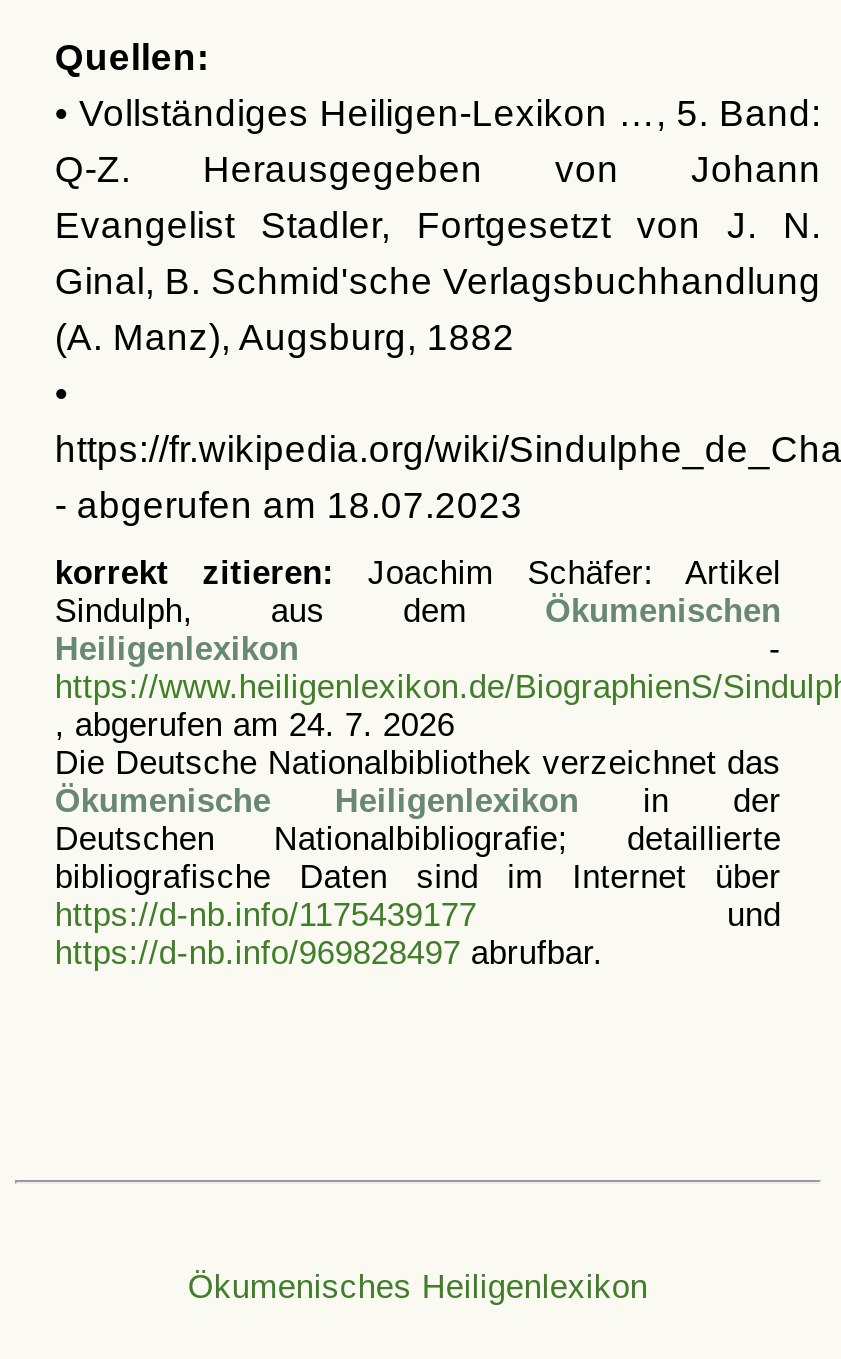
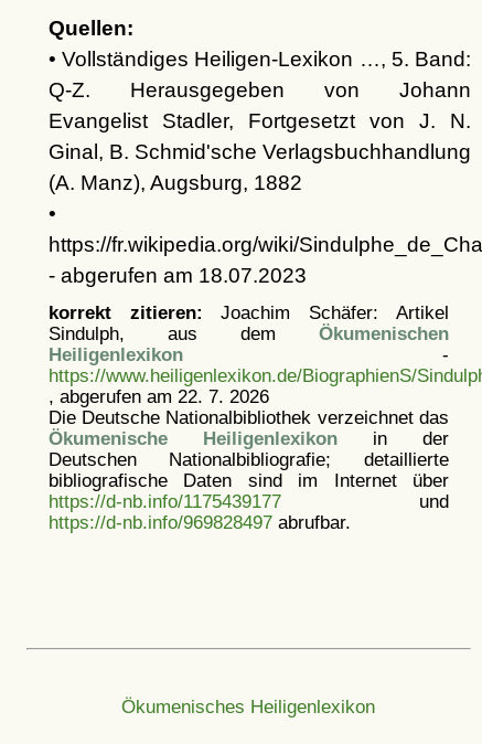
[55,705,455,741] , abgerufen am 24. 7. 2026 -> [48,386,269,406] , abgerufen am 22. 7. 2026

